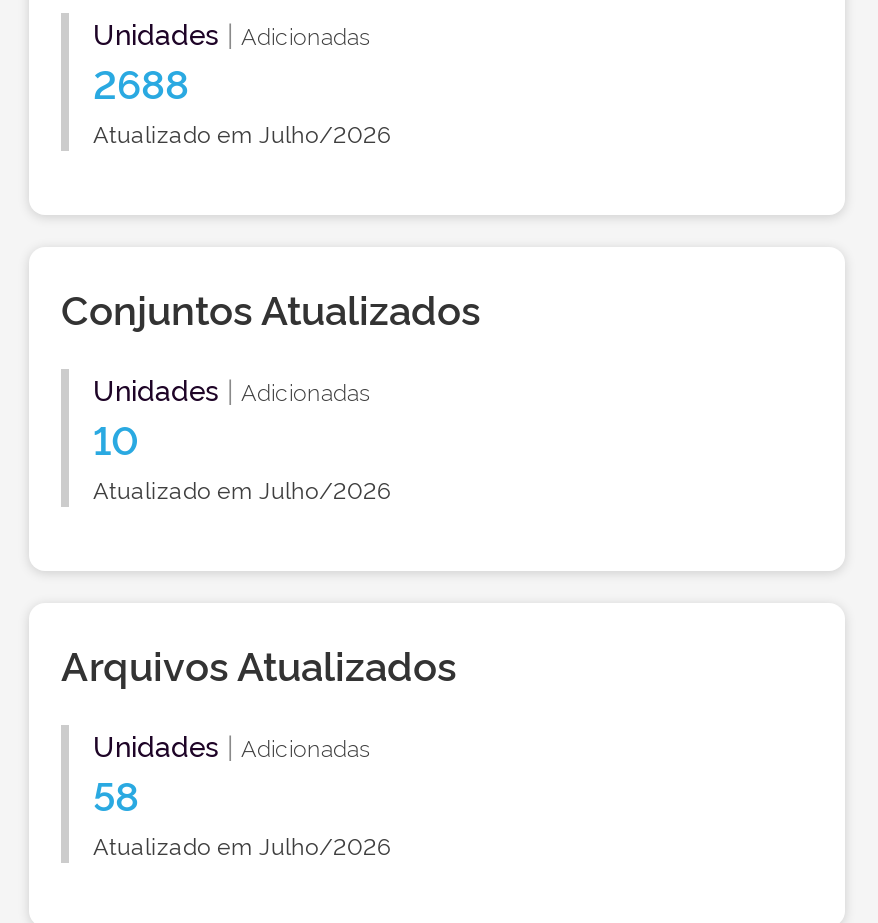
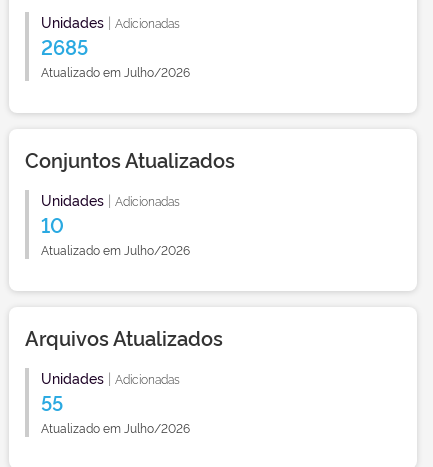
[93,52,189,108] 2688 -> [41,31,88,59] 2685
[93,764,139,820] 58 -> [41,387,63,415] 55

